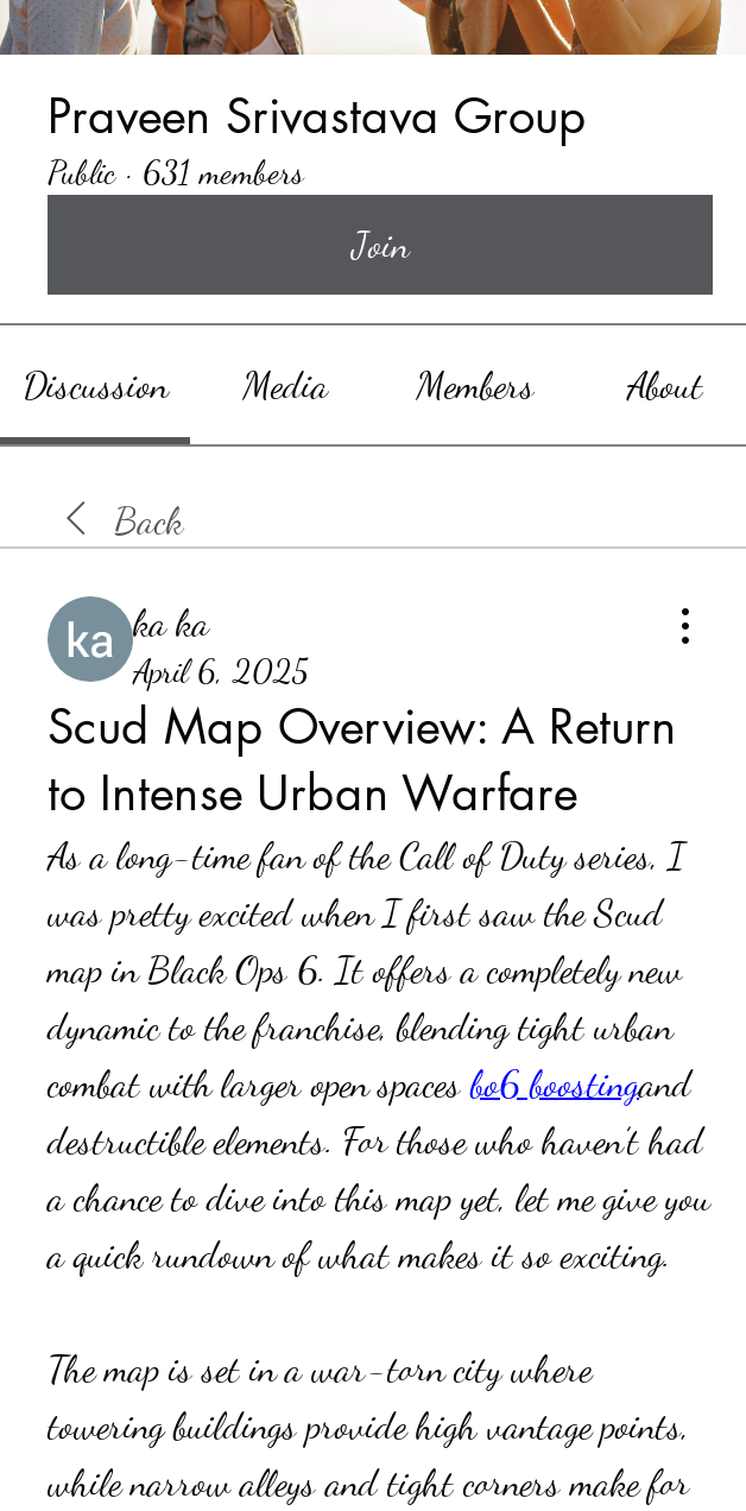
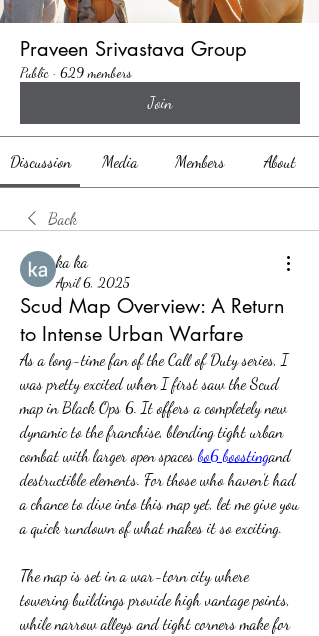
[48,152,304,192] Public · 631 members -> [20,64,132,81] Public · 629 members

